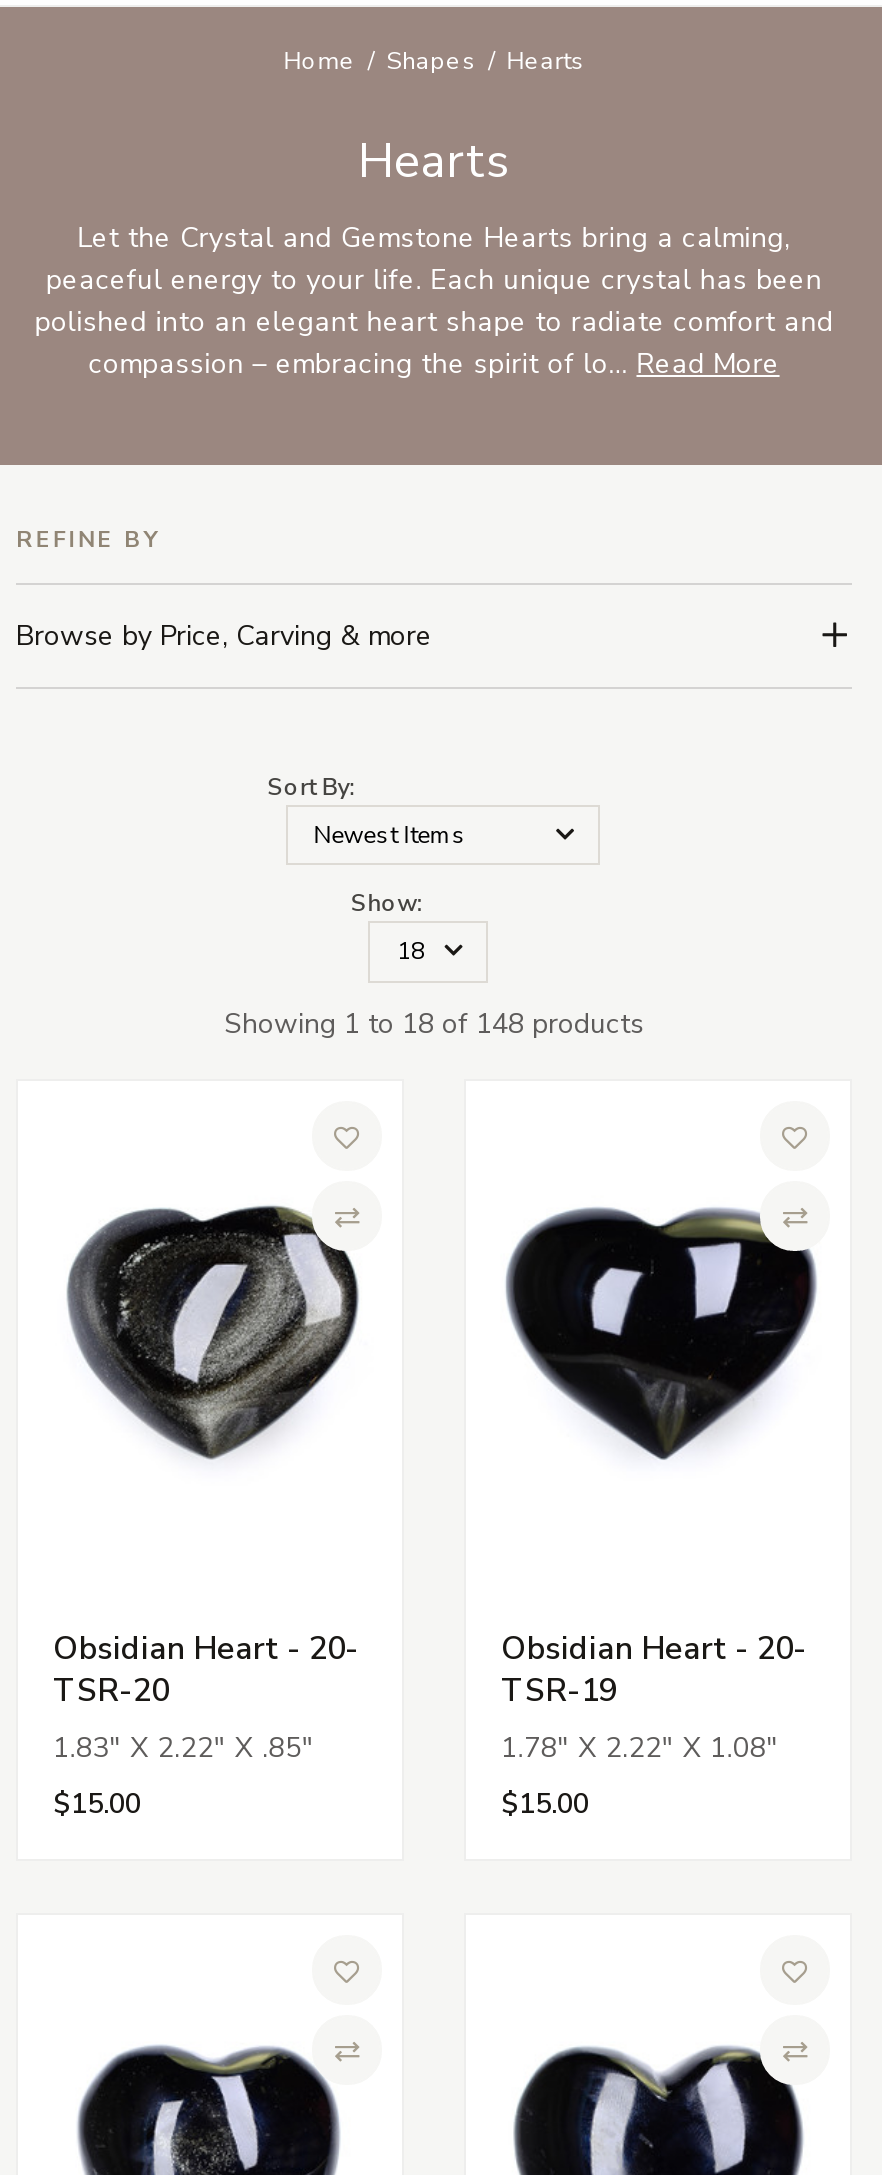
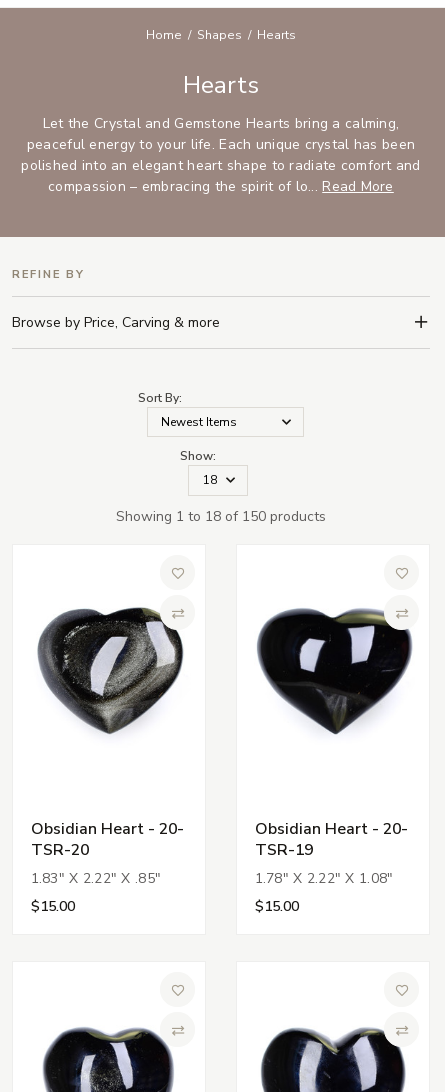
[224,1004,644,1042] Showing 1 to 18 of 148 products -> [116,506,326,525] Showing 1 to 18 of 150 products

